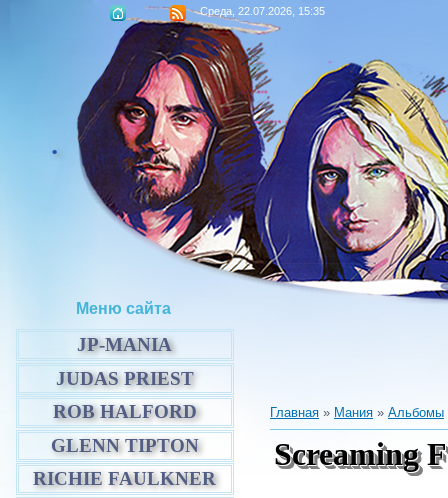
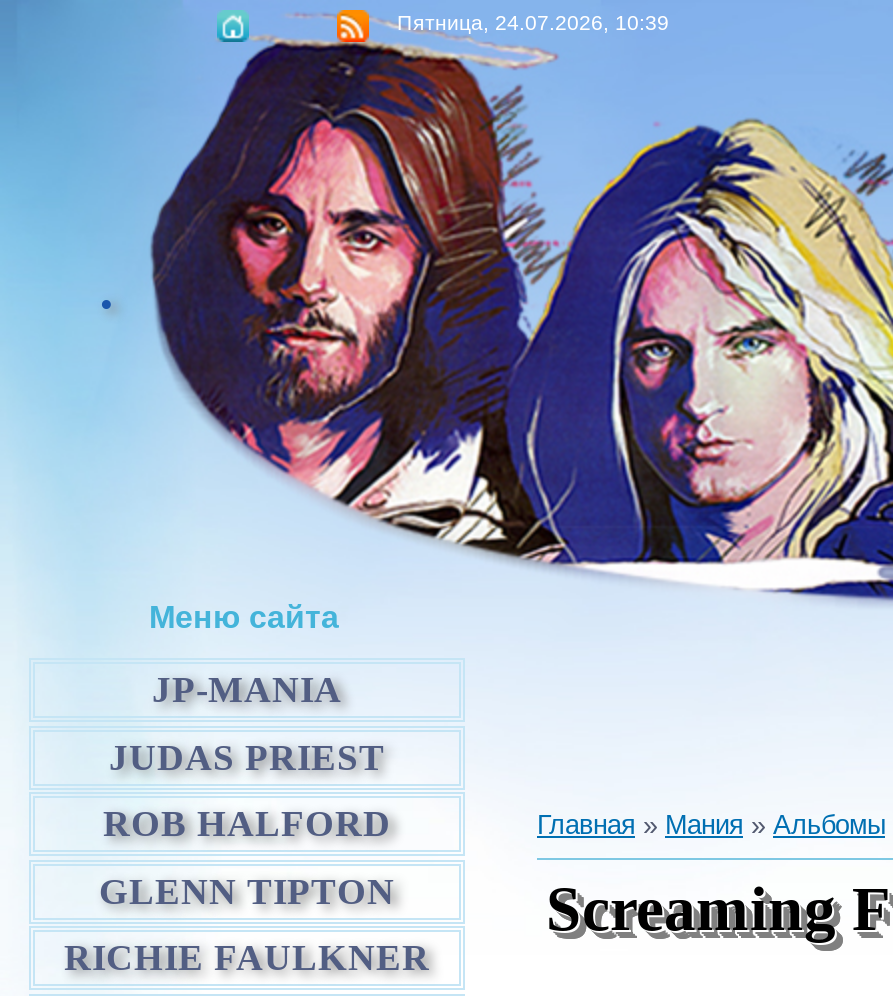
[200,5,325,17] Среда, 22.07.2026, 15:35 -> [397,10,669,34] Пятница, 24.07.2026, 10:39

